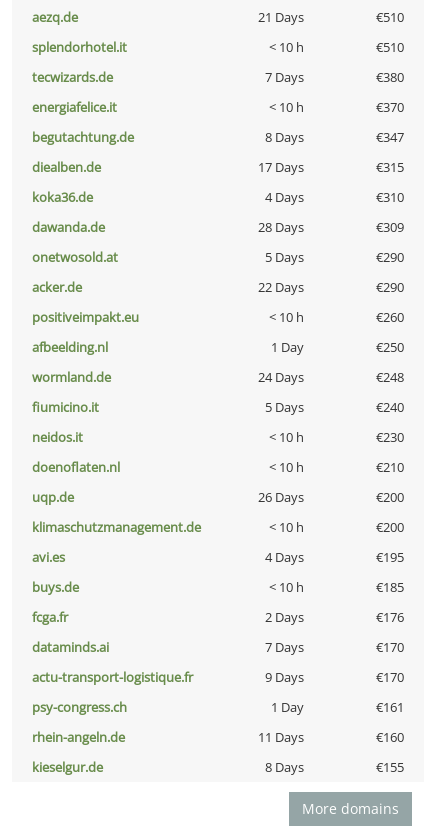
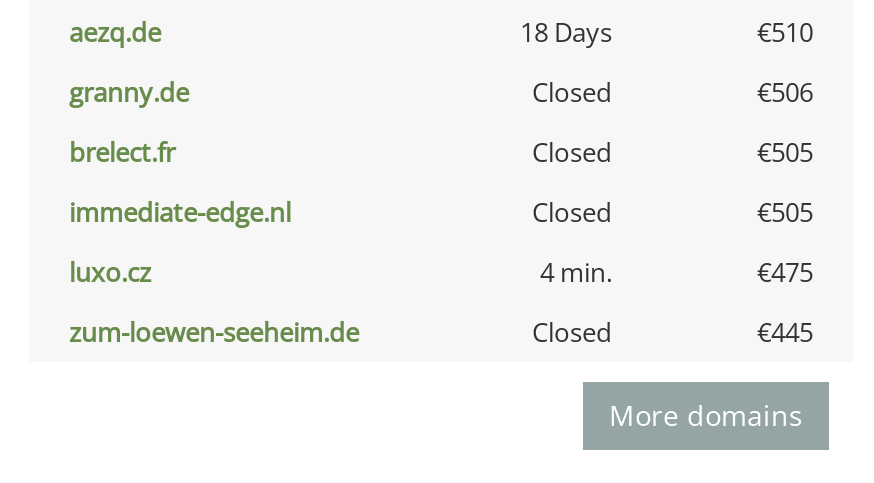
[257,7,303,25] 21 Days -> [520,13,612,49] 18 Days
[32,37,404,775] splendorhotel.it | < 10 h | €510 | tecwizards.de | 7 Days | €380 | energiafelice.it | < 10 h | €370 | begutachtung.de | 8 Days | €347 | diealben.de | 17 Days | €315 | koka36.de | 4 Days | €310 | dawanda.de | 28 Days | €309 | onetwosold.at | 5 Days | €290 | acker.de | 22 Days | €290 | positiveimpakt.eu | < 10 h | €260 | afbeelding.nl | 1 Day | €250 | wormland.de | 24 Days | €248 | fiumicino.it | 5 Days | €240 | neidos.it | < 10 h | €230 | doenoflaten.nl | < 10 h | €210 | uqp.de | 26 Days | €200 | klimaschutzmanagement.de | < 10 h | €200 | avi.es | 4 Days | €195 | buys.de | < 10 h | €185 | fcga.fr | 2 Days | €176 | dataminds.ai | 7 Days | €170 | actu-transport-logistique.fr | 9 Days | €170 | psy-congress.ch | 1 Day | €161 | rhein-angeln.de | 11 Days | €160 | kieselgur.de | 8 Days | €155 -> [69,73,813,349] granny.de | Closed | €506 | brelect.fr | Closed | €505 | immediate-edge.nl | Closed | €505 | luxo.cz | 4 min. | €475 | zum-loewen-seeheim.de | Closed | €445

